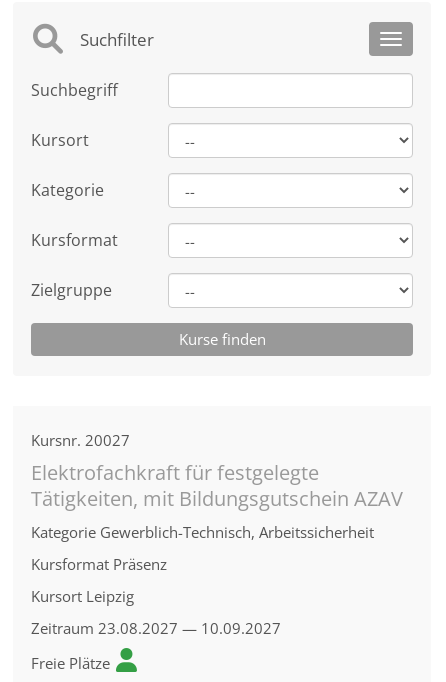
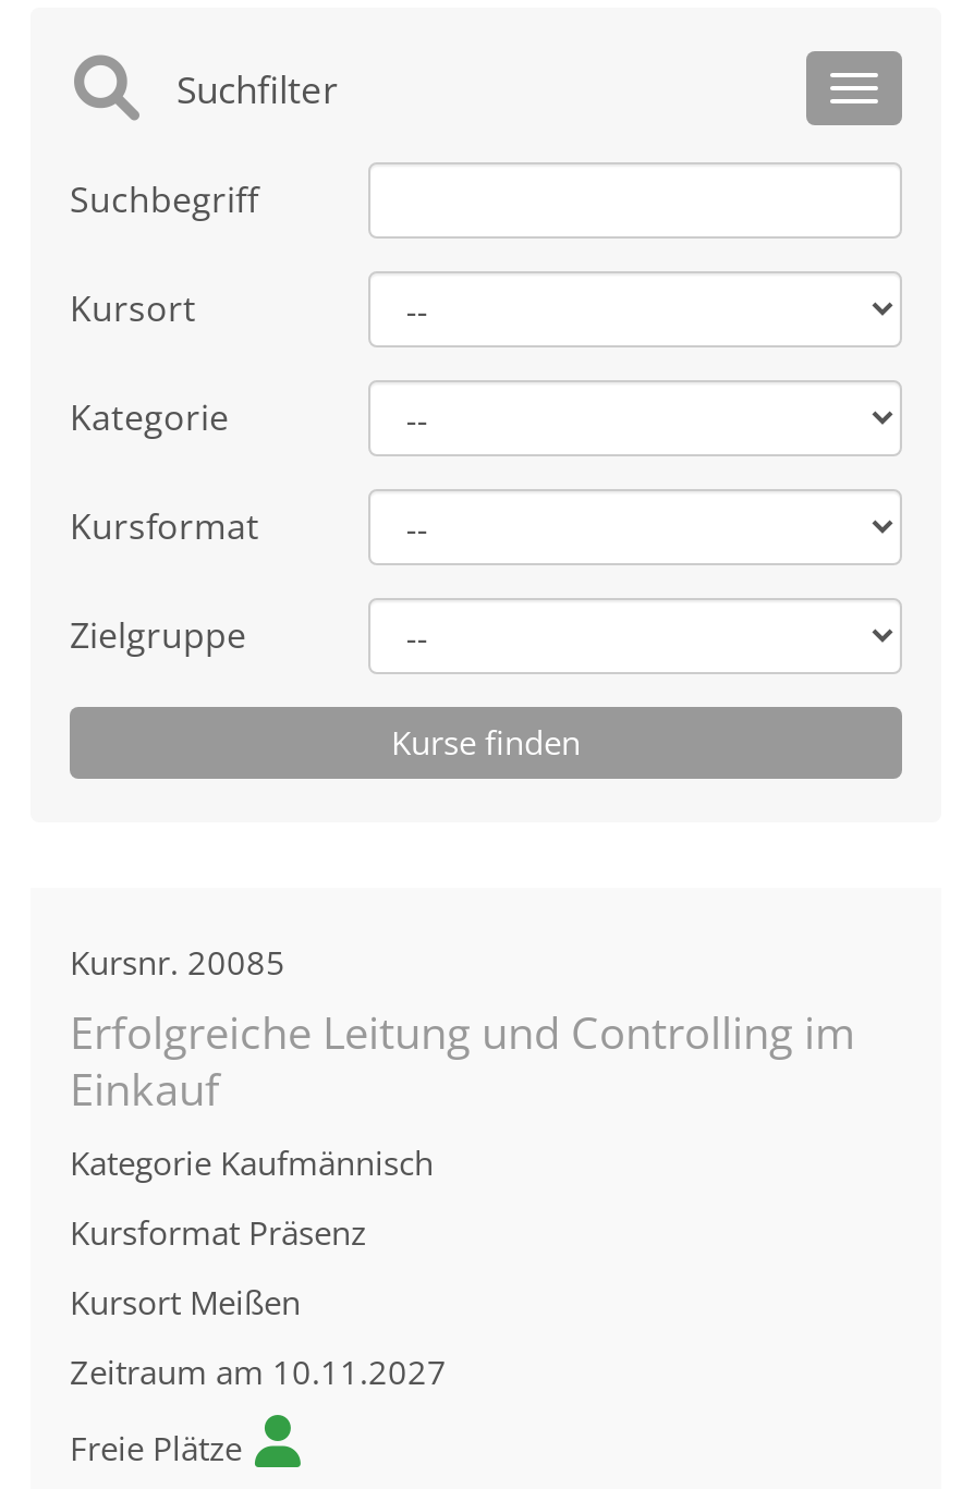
[31,430,403,542] Kursnr. 20027 | Elektrofachkraft für festgelegte | Tätigkeiten, mit Bildungsgutschein AZAV | Kategorie Gewerblich-Technisch, Arbeitssicherheit -> [70,940,856,1184] Kursnr. 20085 | Erfolgreiche Leitung und Controlling im | Einkauf | Kategorie Kaufmännisch
[31,586,134,606] Kursort Leipzig -> [70,1280,301,1323] Kursort Meißen
[31,618,281,638] Zeitraum 23.08.2027 — 10.09.2027 -> [70,1350,447,1393] Zeitraum am 10.11.2027

